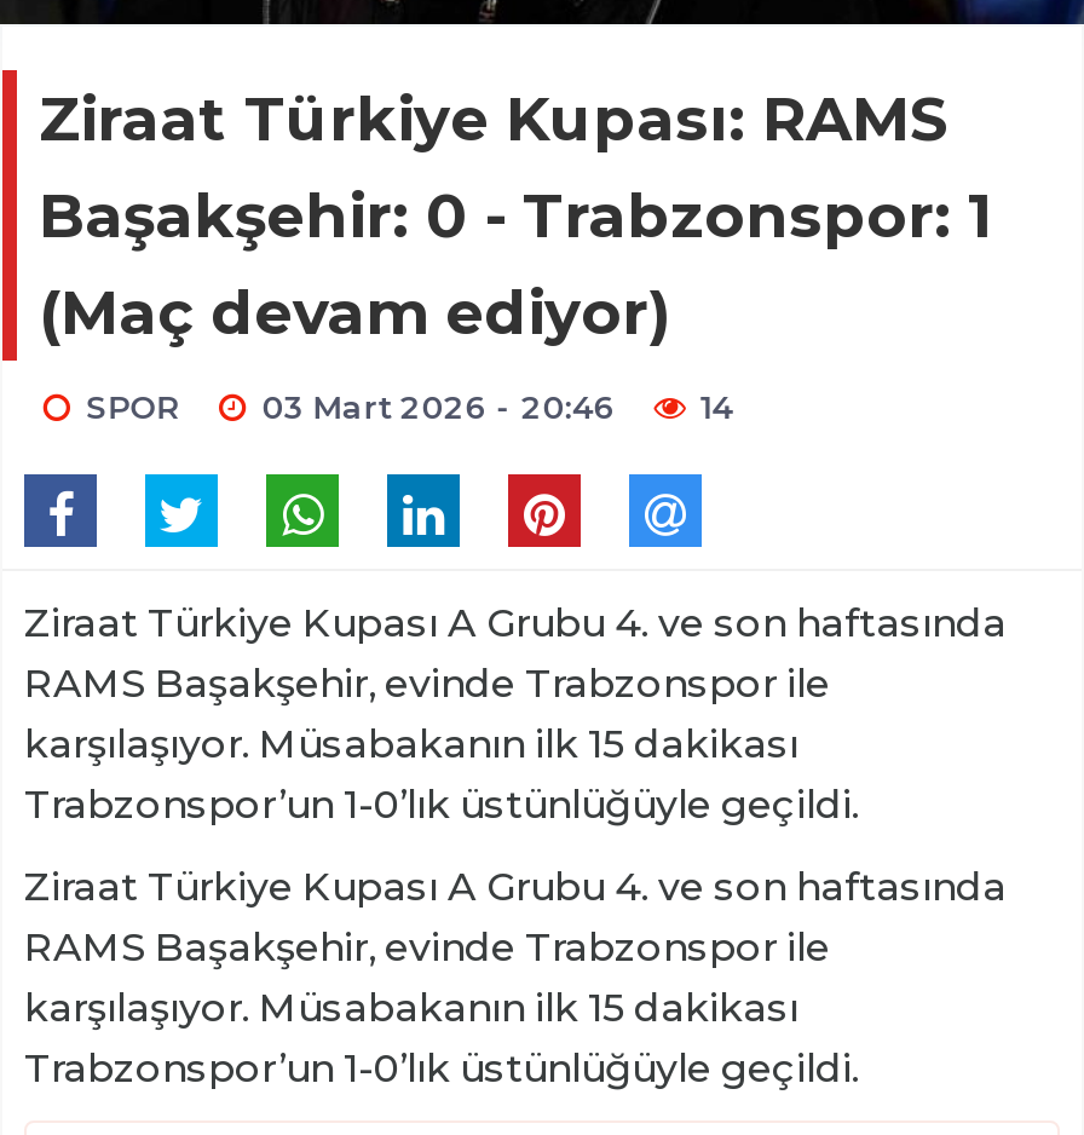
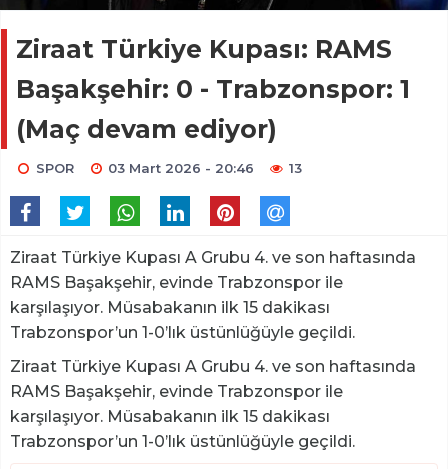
[700,388,733,427] 14 -> [289,160,302,176] 13

